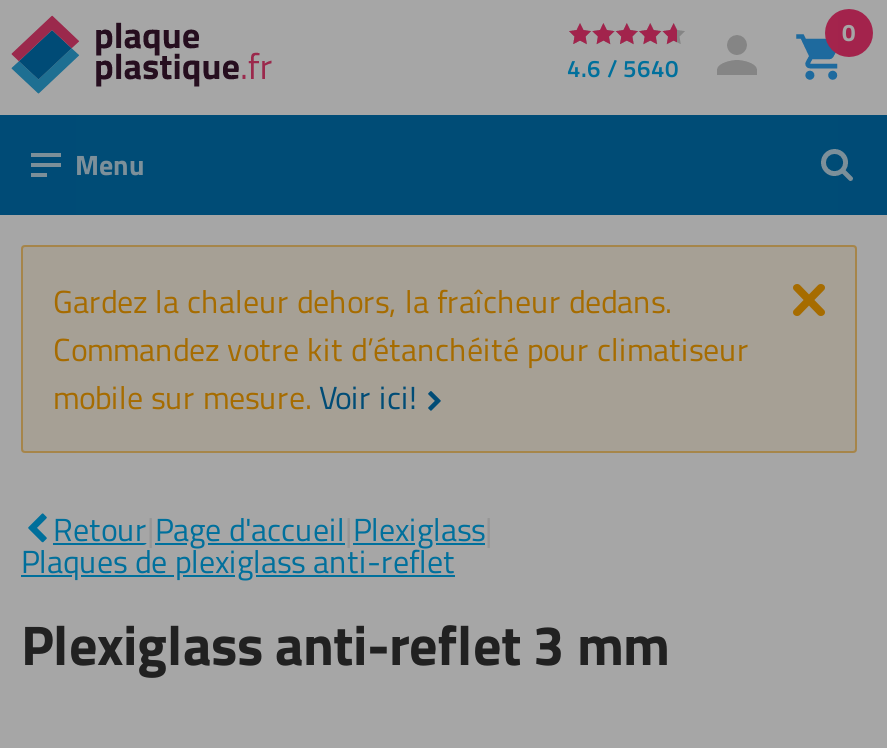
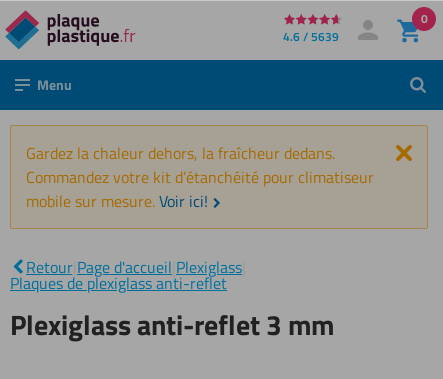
[567,49,679,87] 4.6 / 5640 -> [283,27,339,46] 4.6 / 5639

